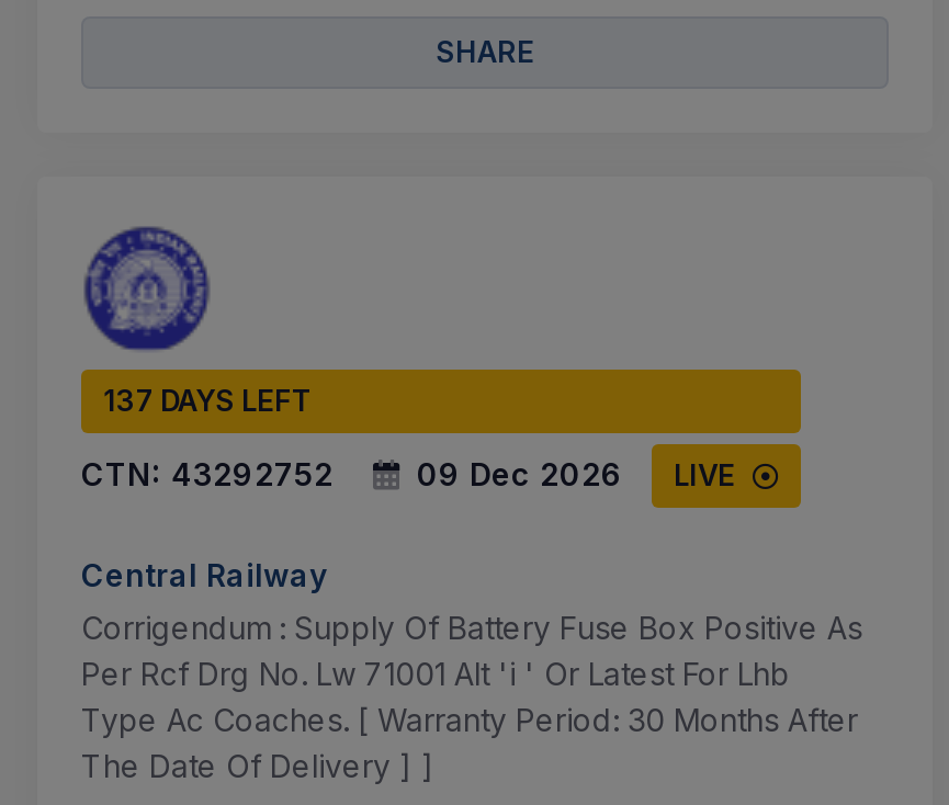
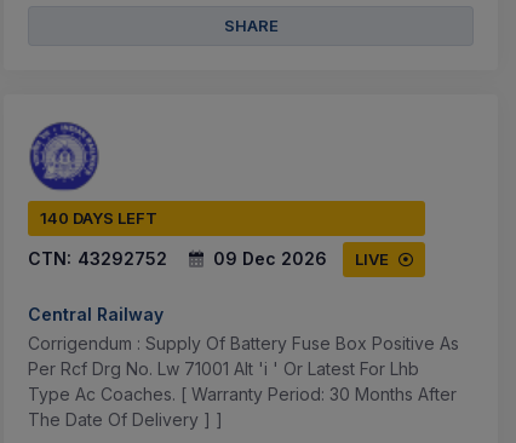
[103,382,314,417] 137 DAYS LEFT -> [40,208,157,227] 140 DAYS LEFT

